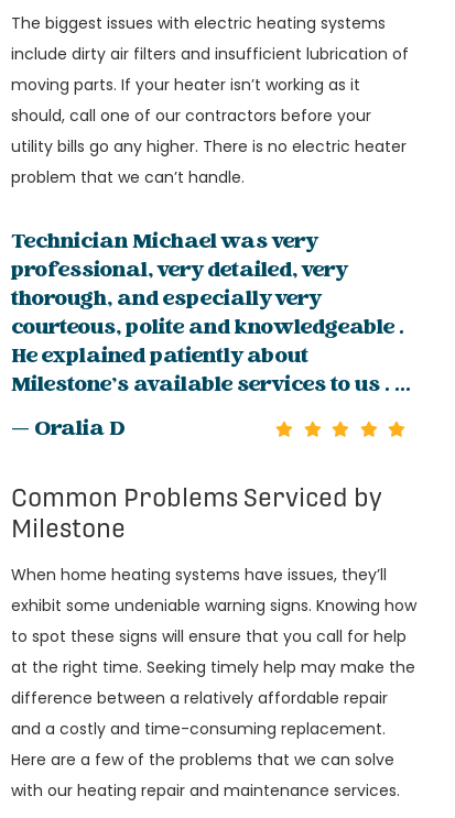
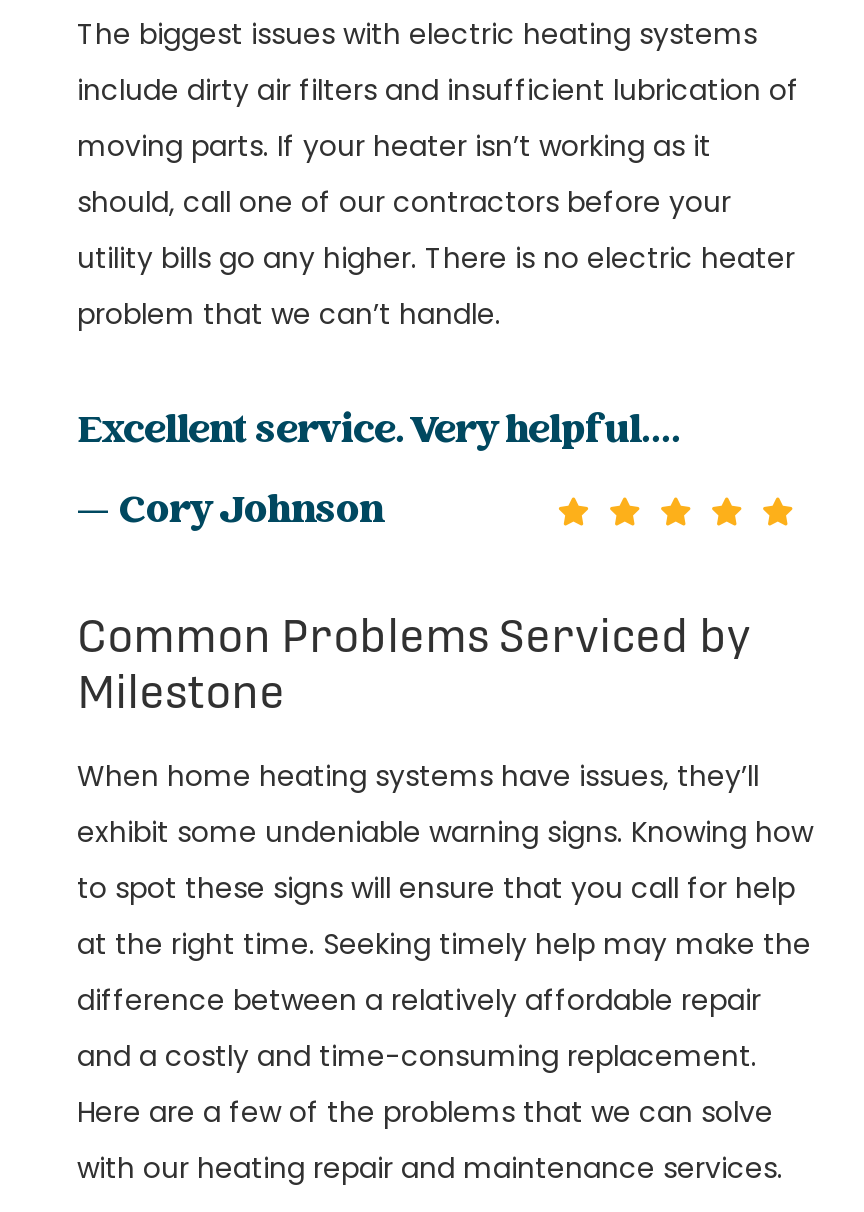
[11,225,411,446] Technician Michael was very | professional, very detailed, very | thorough, and especially very | courteous, polite and knowledgeable . | He explained patiently about | Milestone’s available services to us . ... | — Oralia D -> [77,401,681,543] Excellent service. Very helpful.... | — Cory Johnson

